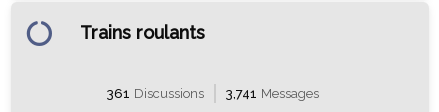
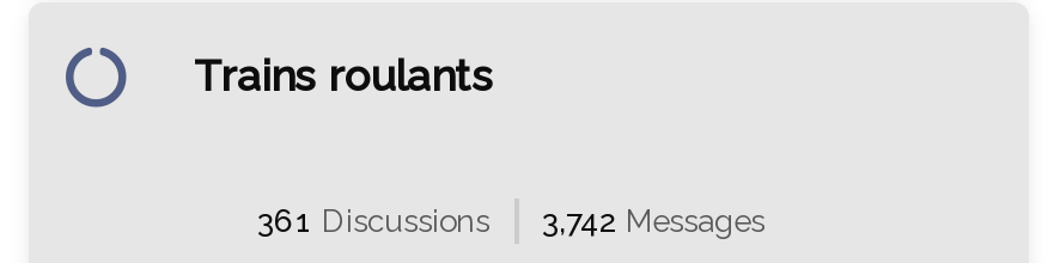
[106,85,318,100] 361 Discussions 3,741 Messages -> [257,202,764,238] 361 Discussions 3,742 Messages

